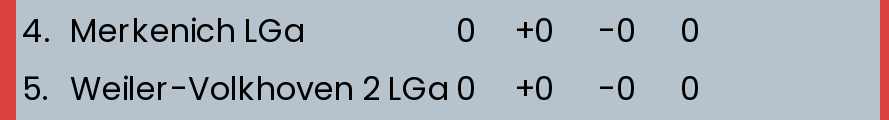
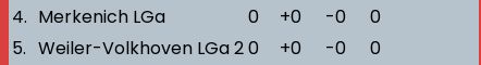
[22,67,476,113] 5. Weiler-Volkhoven 2 LGa 0 -> [12,36,259,61] 5. Weiler-Volkhoven LGa 2 0

